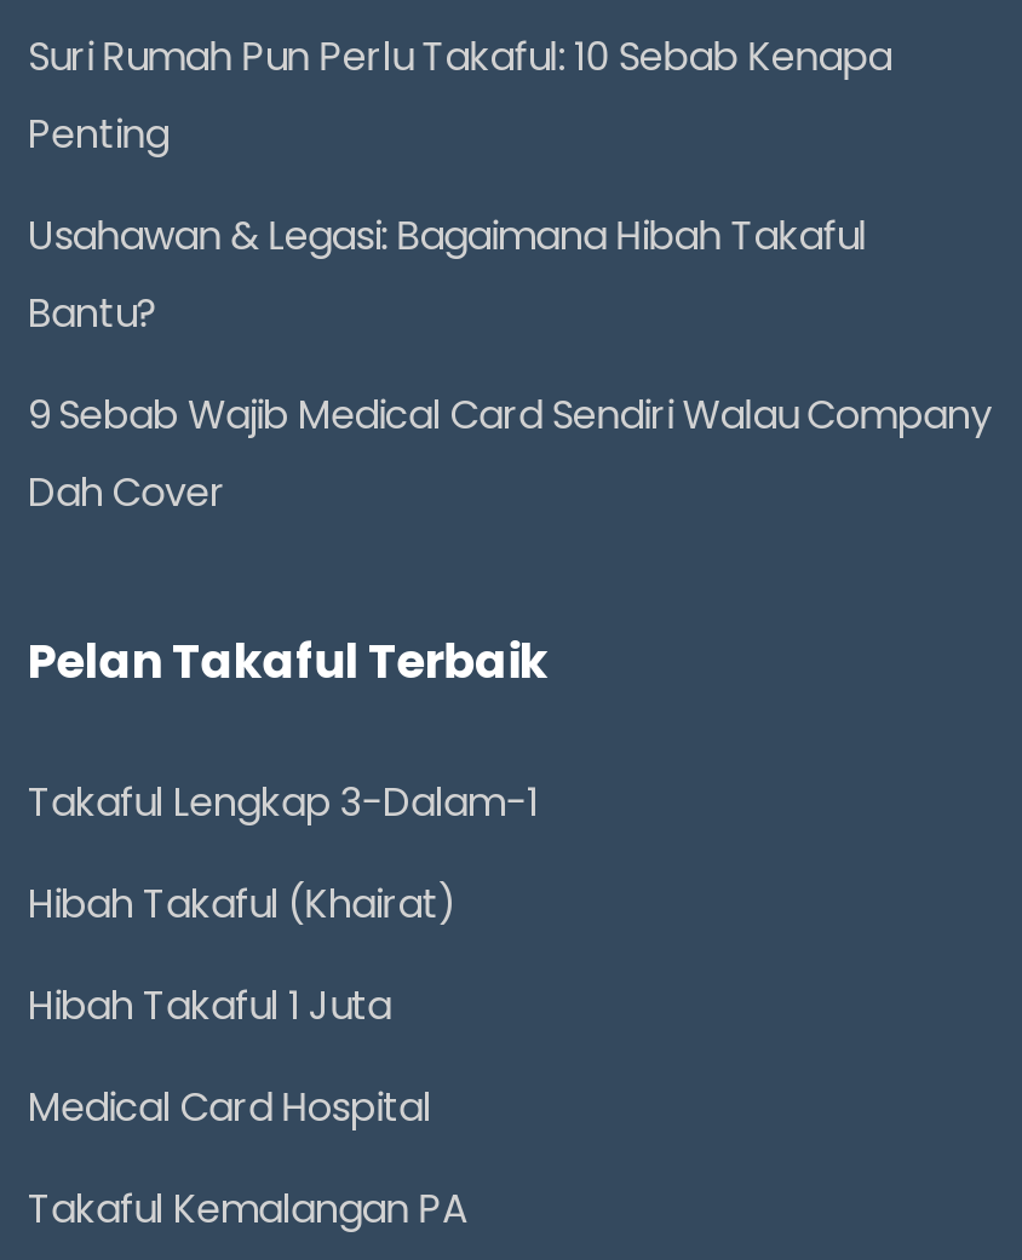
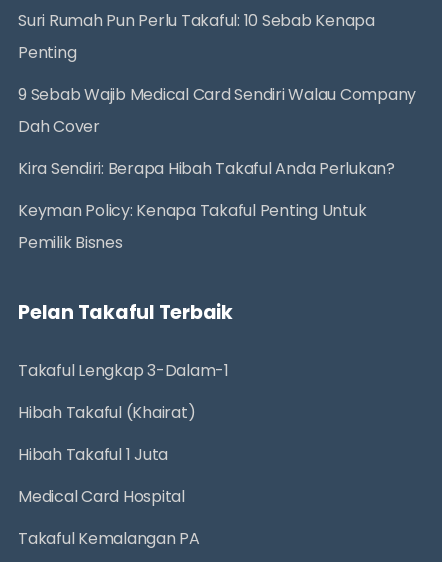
[28,209,867,342] Usahawan & Legasi: Bagaimana Hibah Takaful | Bantu? -> none
moved [28,388,992,521] -> [18,83,416,138]: 9 Sebab Wajib Medical Card Sendiri Walau Company | Dah Cover
none -> [18,157,395,254] Kira Sendiri: Berapa Hibah Takaful Anda Perlukan? | Keyman Policy: Kenapa Takaful Penting Untuk | Pemilik Bisnes

